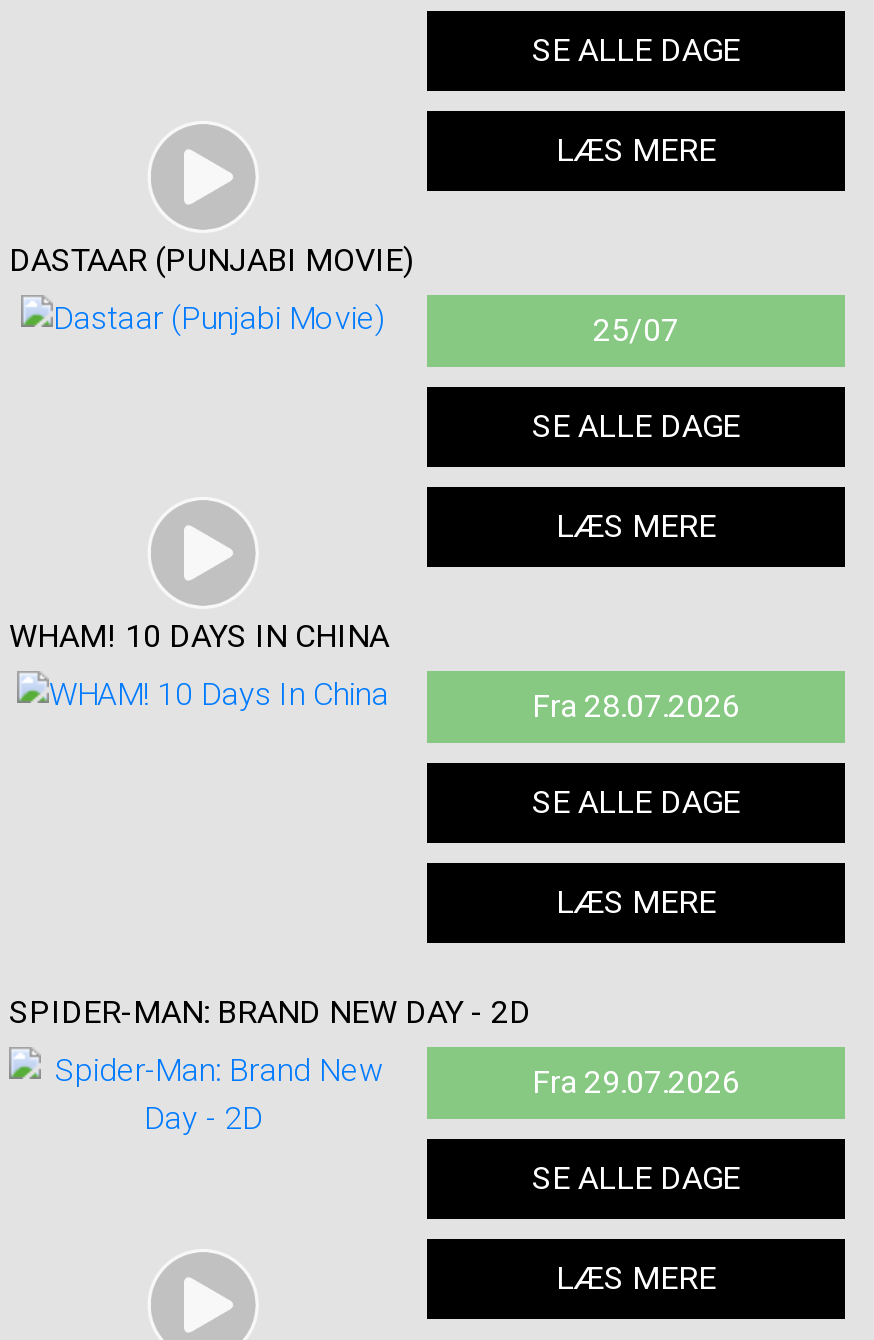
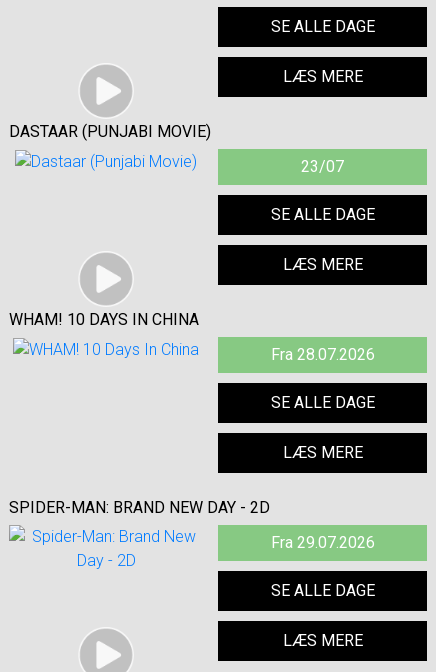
[593,310,679,348] 25/07 -> [301,157,344,176] 23/07

